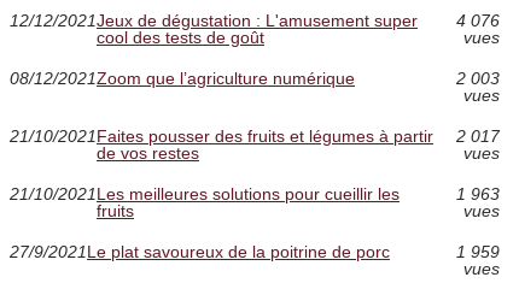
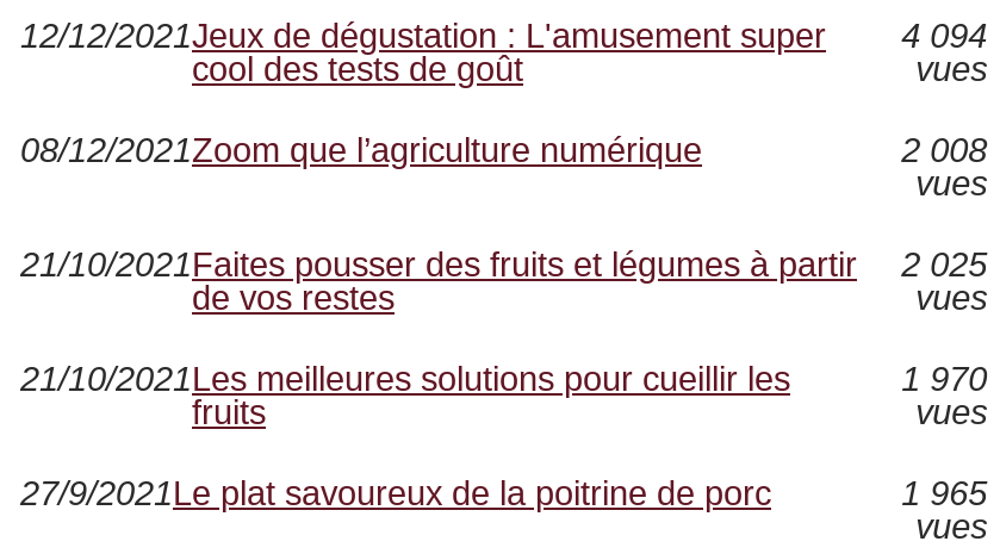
[10,11,499,30] 12/12/2021Jeux de dégustation : L'amusement super 4 076 -> [20,16,987,55] 12/12/2021Jeux de dégustation : L'amusement super 4 094
[456,69,499,88] 2 003 -> [901,131,987,169] 2 008
[10,126,499,146] 21/10/2021 Faites pousser des fruits et légumes à partir 2 017 -> [20,245,987,283] 21/10/2021 Faites pousser des fruits et légumes à partir 2 025
[456,184,499,203] 1 963 -> [901,360,987,398] 1 970
[456,242,499,261] 1 959 -> [901,474,987,512] 1 965

